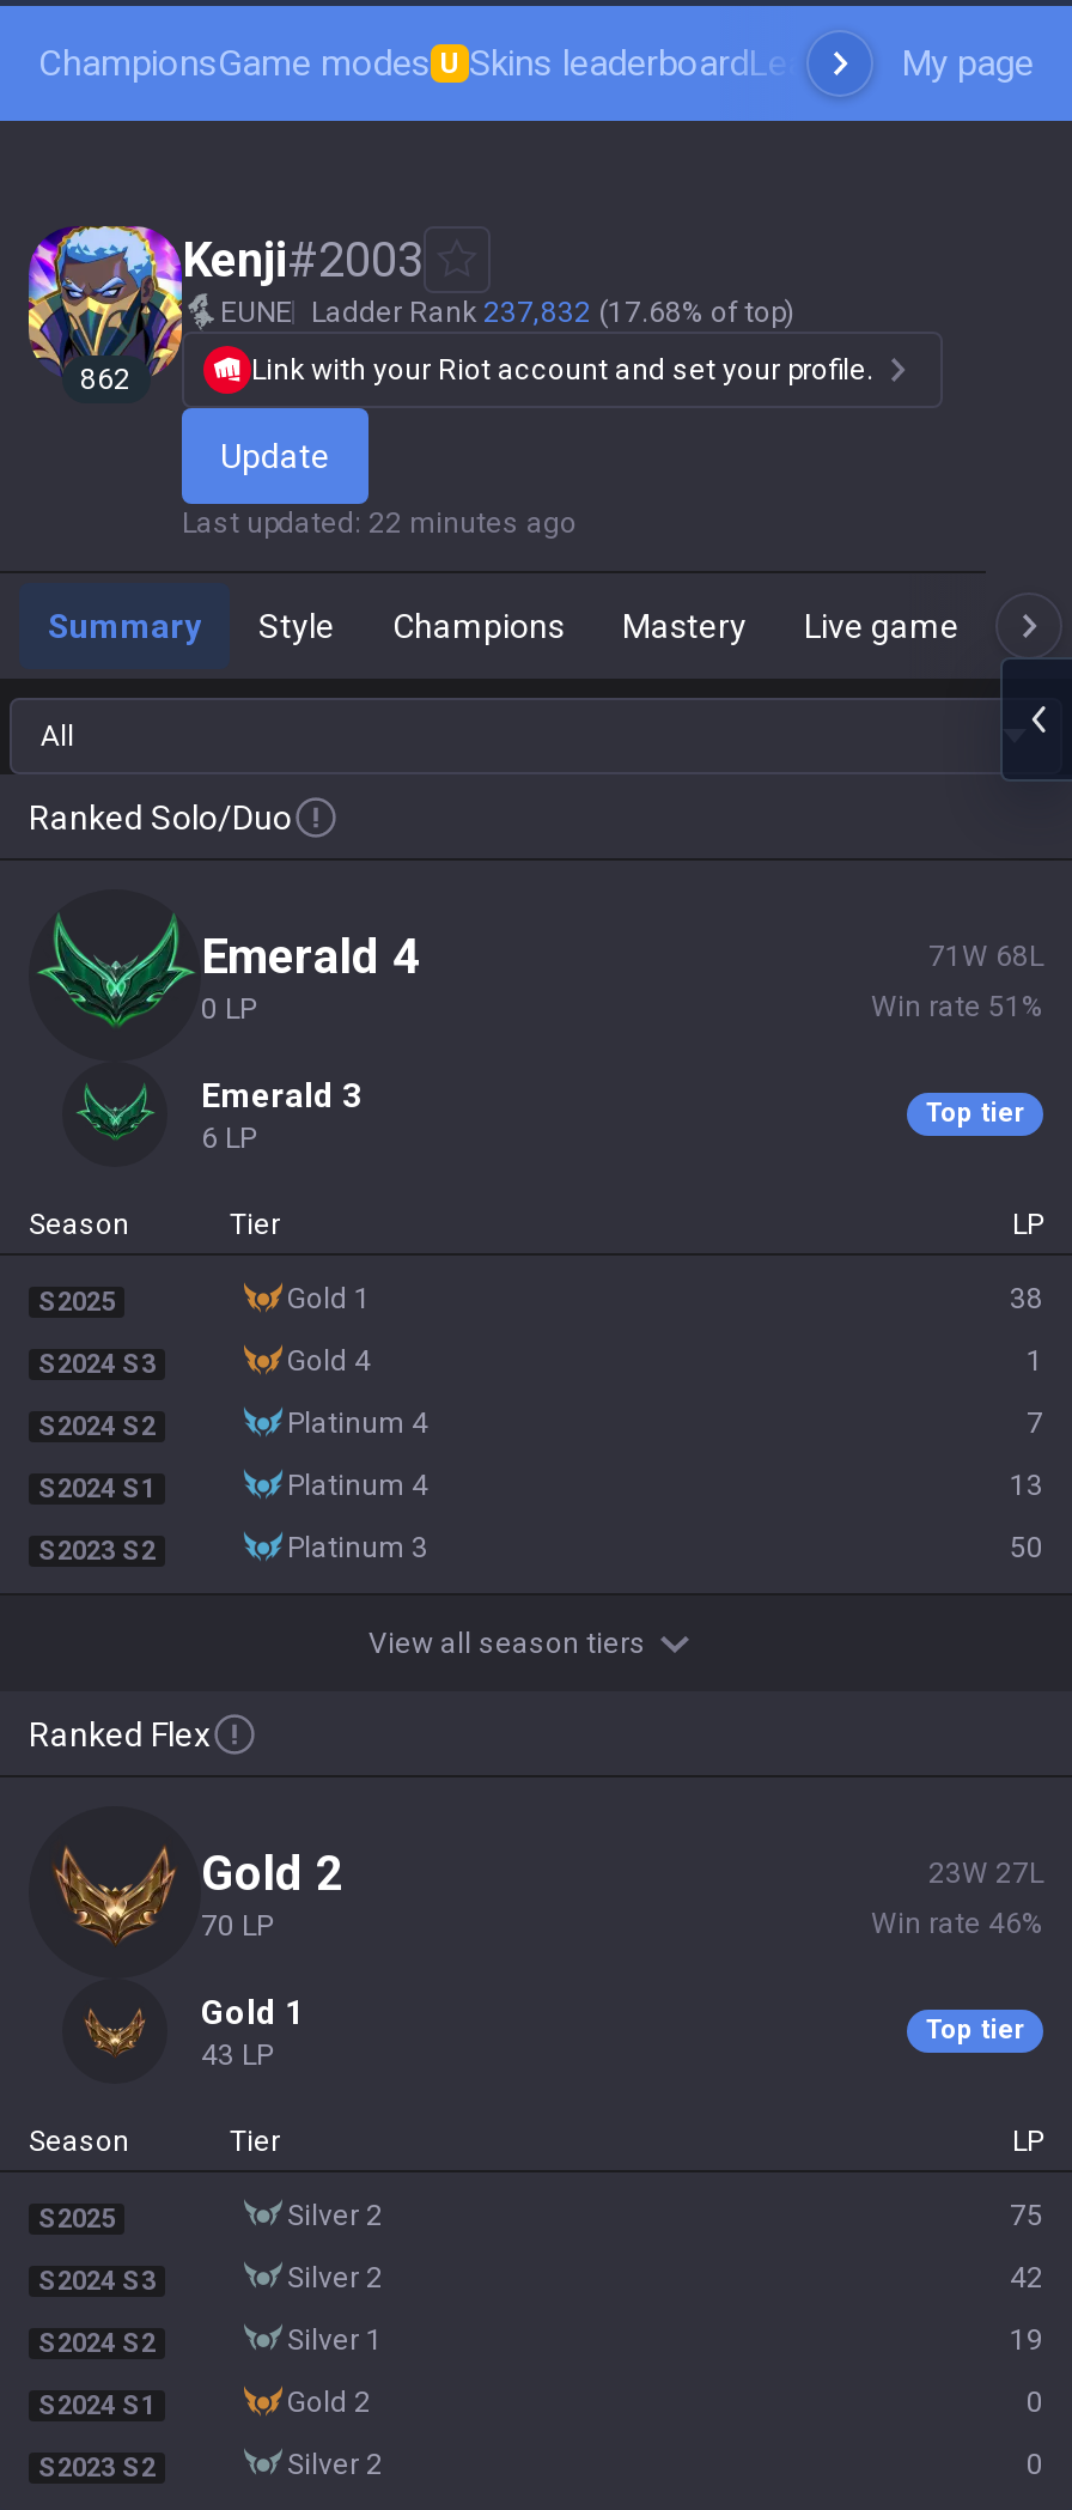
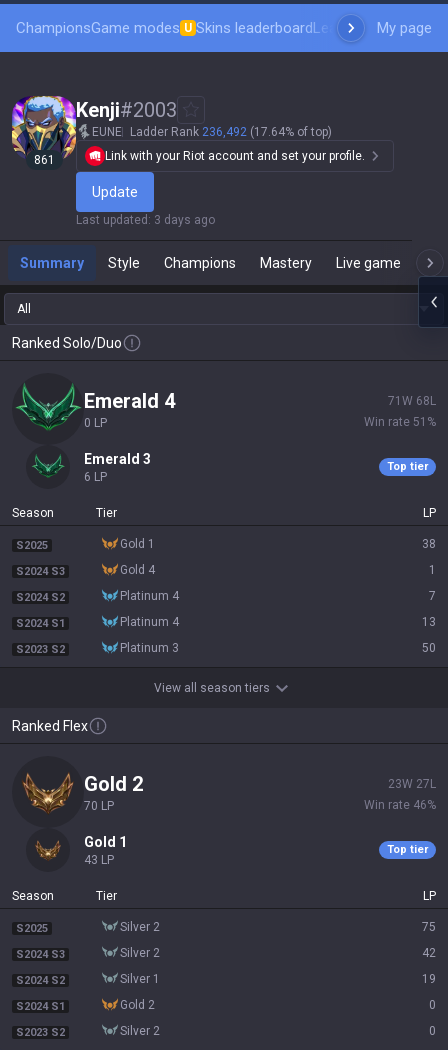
[220,296,794,329] EUNE Ladder Rank 237,832 (17.68% of top) -> [92,125,332,139] EUNE Ladder Rank 236,492 (17.64% of top)
[80,363,130,396] 862 -> [33,153,54,167] 861
[182,506,577,540] Last updated: 22 minutes ago -> [76,213,215,227] Last updated: 3 days ago

